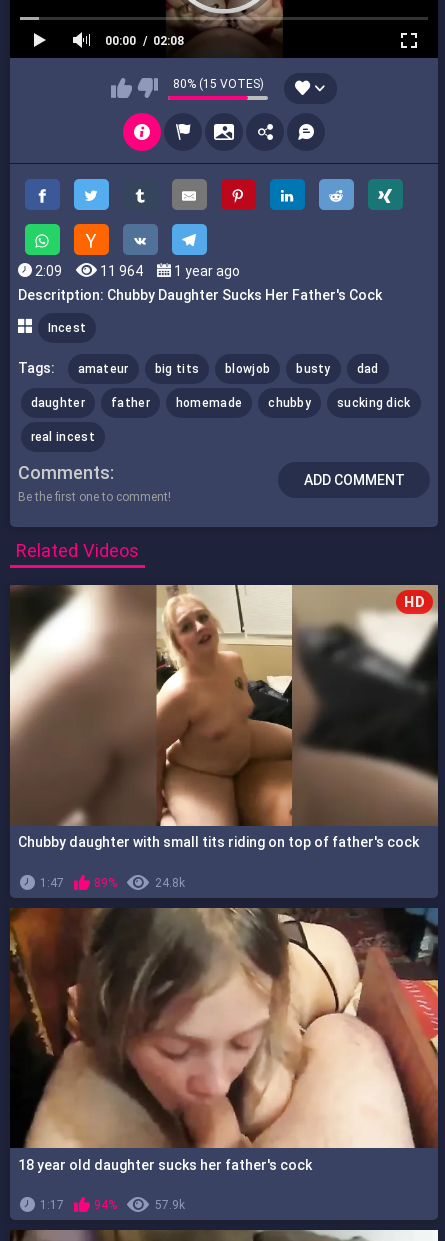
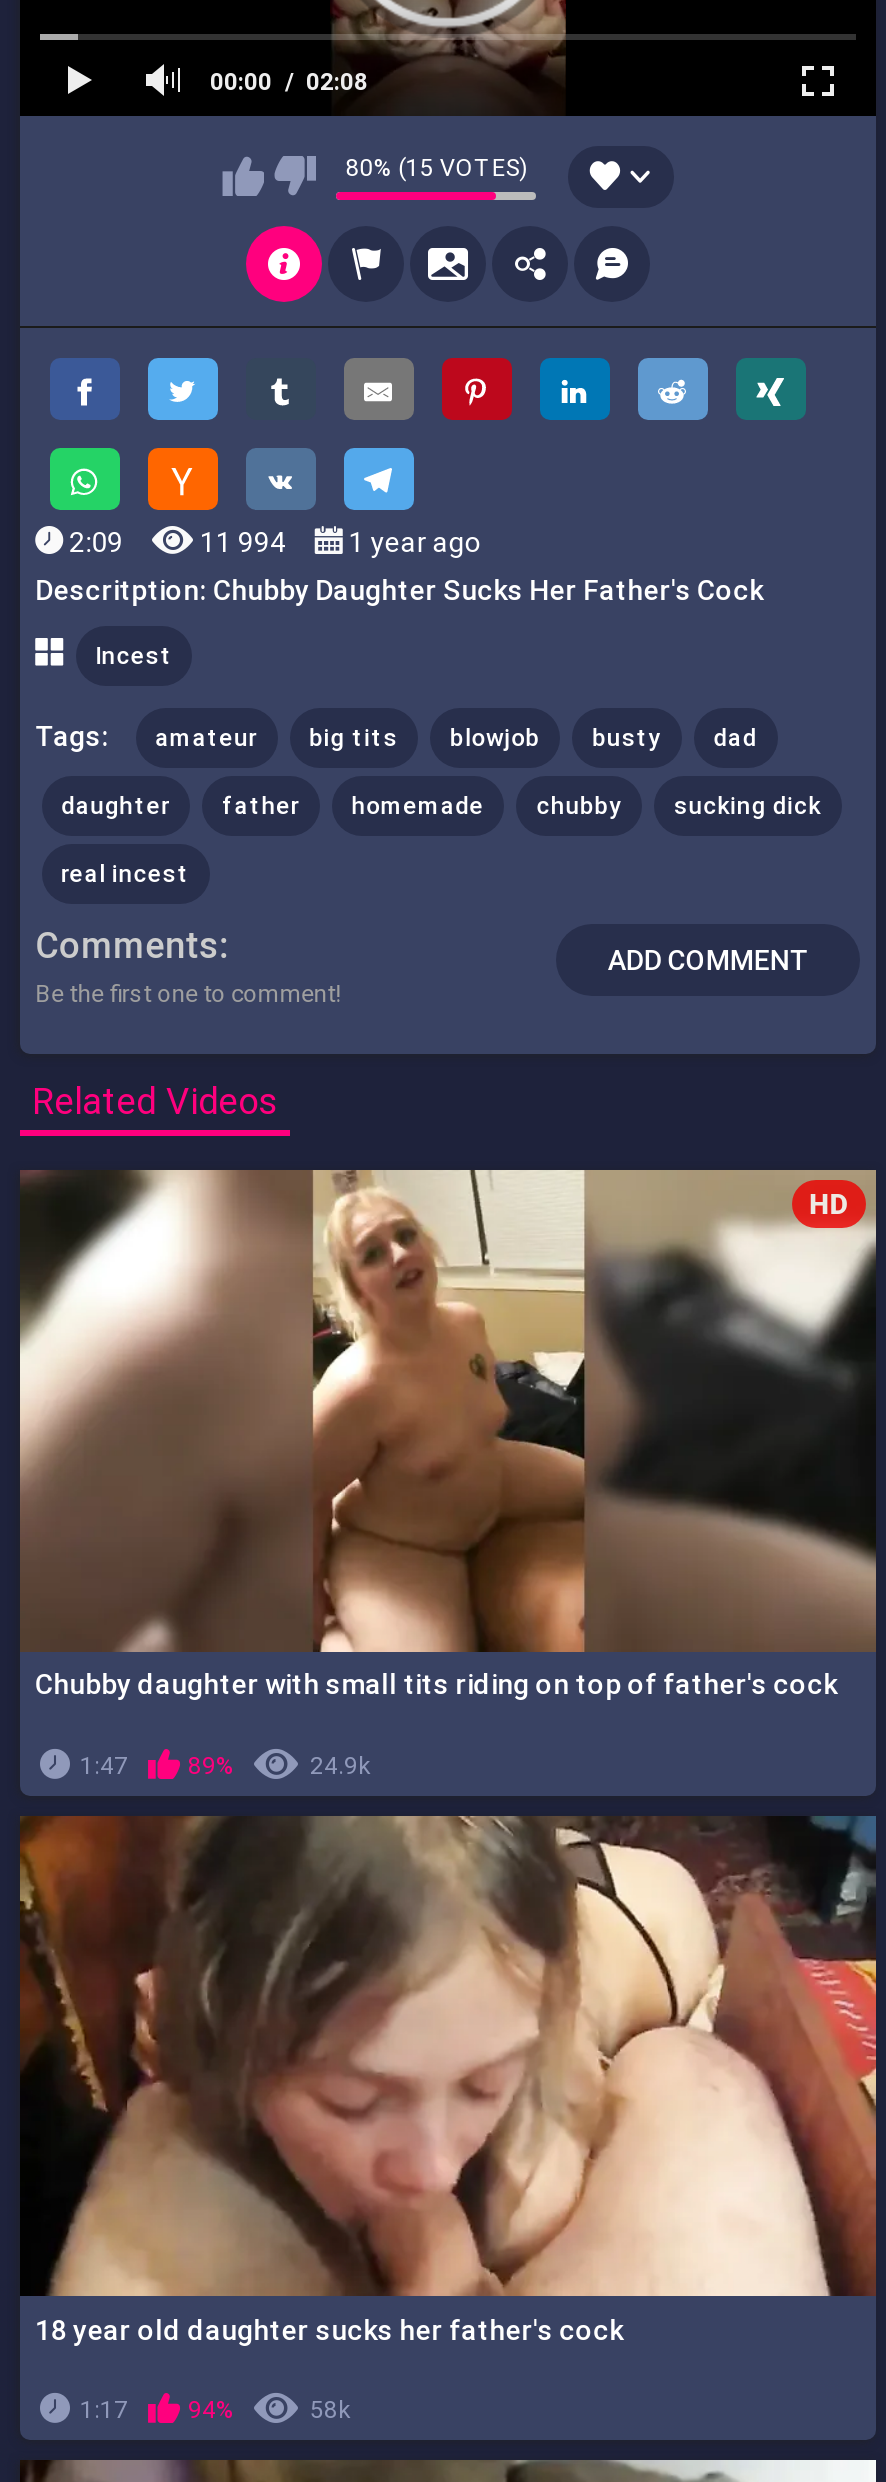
[100,263,240,279] 11 964 1 year ago -> [200,527,481,559] 11 994 1 year ago
[155,876,185,890] 24.8k -> [310,1751,370,1779] 24.9k
[155,1198,185,1212] 57.9k -> [310,2397,350,2425] 58k

